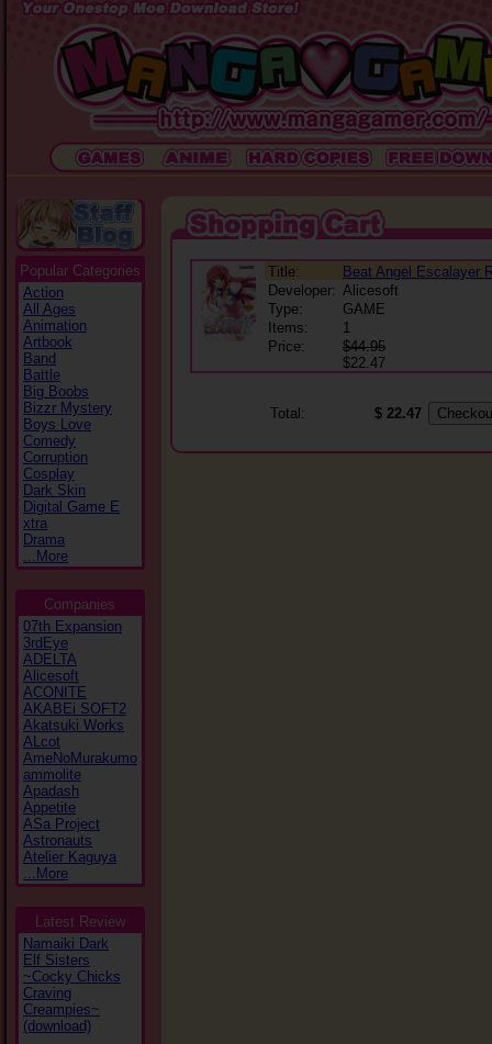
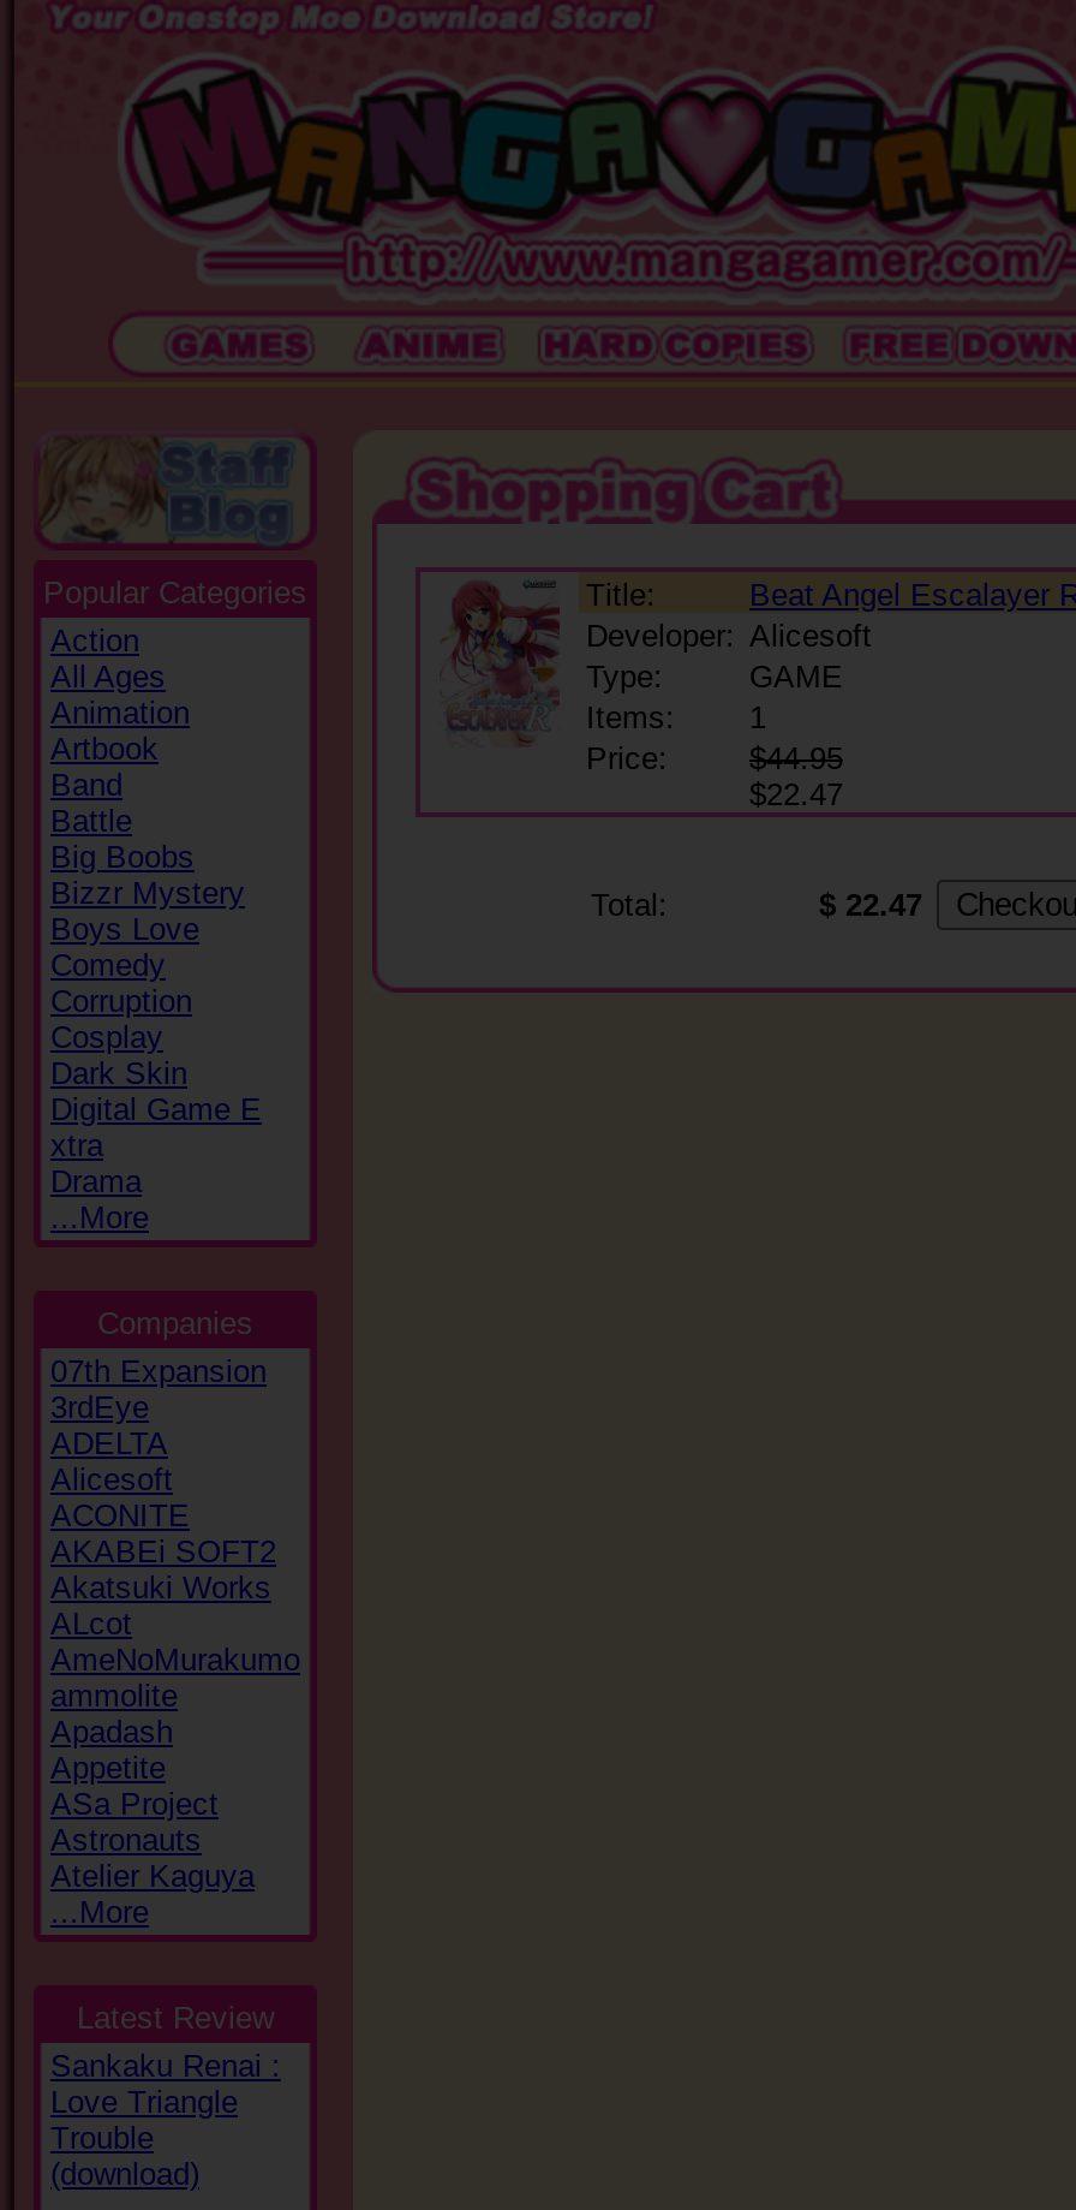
[23,935,121,1018] Namaiki Dark | Elf Sisters | ~Cocky Chicks | Craving | Creampies~ -> [50,2048,281,2156] Sankaku Renai : | Love Triangle | Trouble

